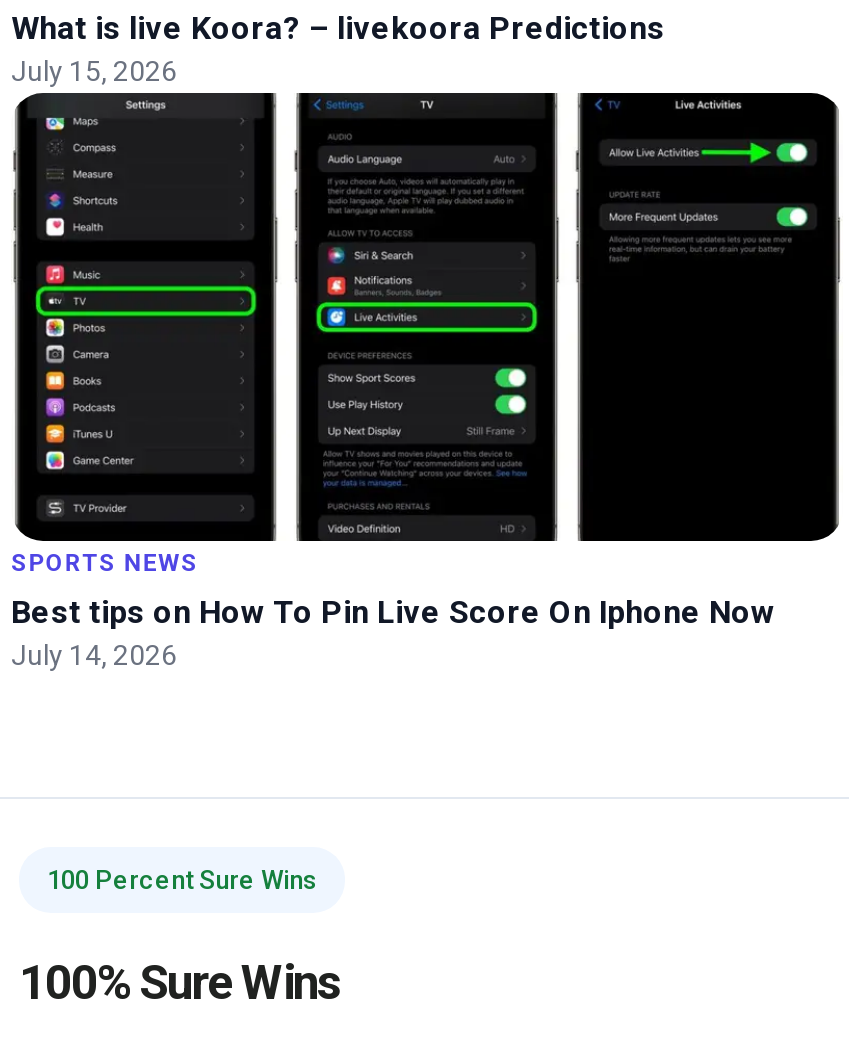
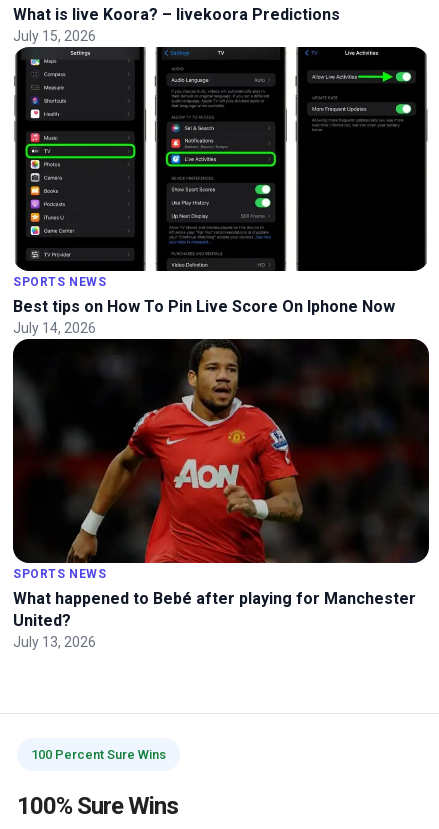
none -> [12,338,430,650] [image] | SPORTS NEWS | What happened to Bebé after playing for Manchester | United? | July 13, 2026

